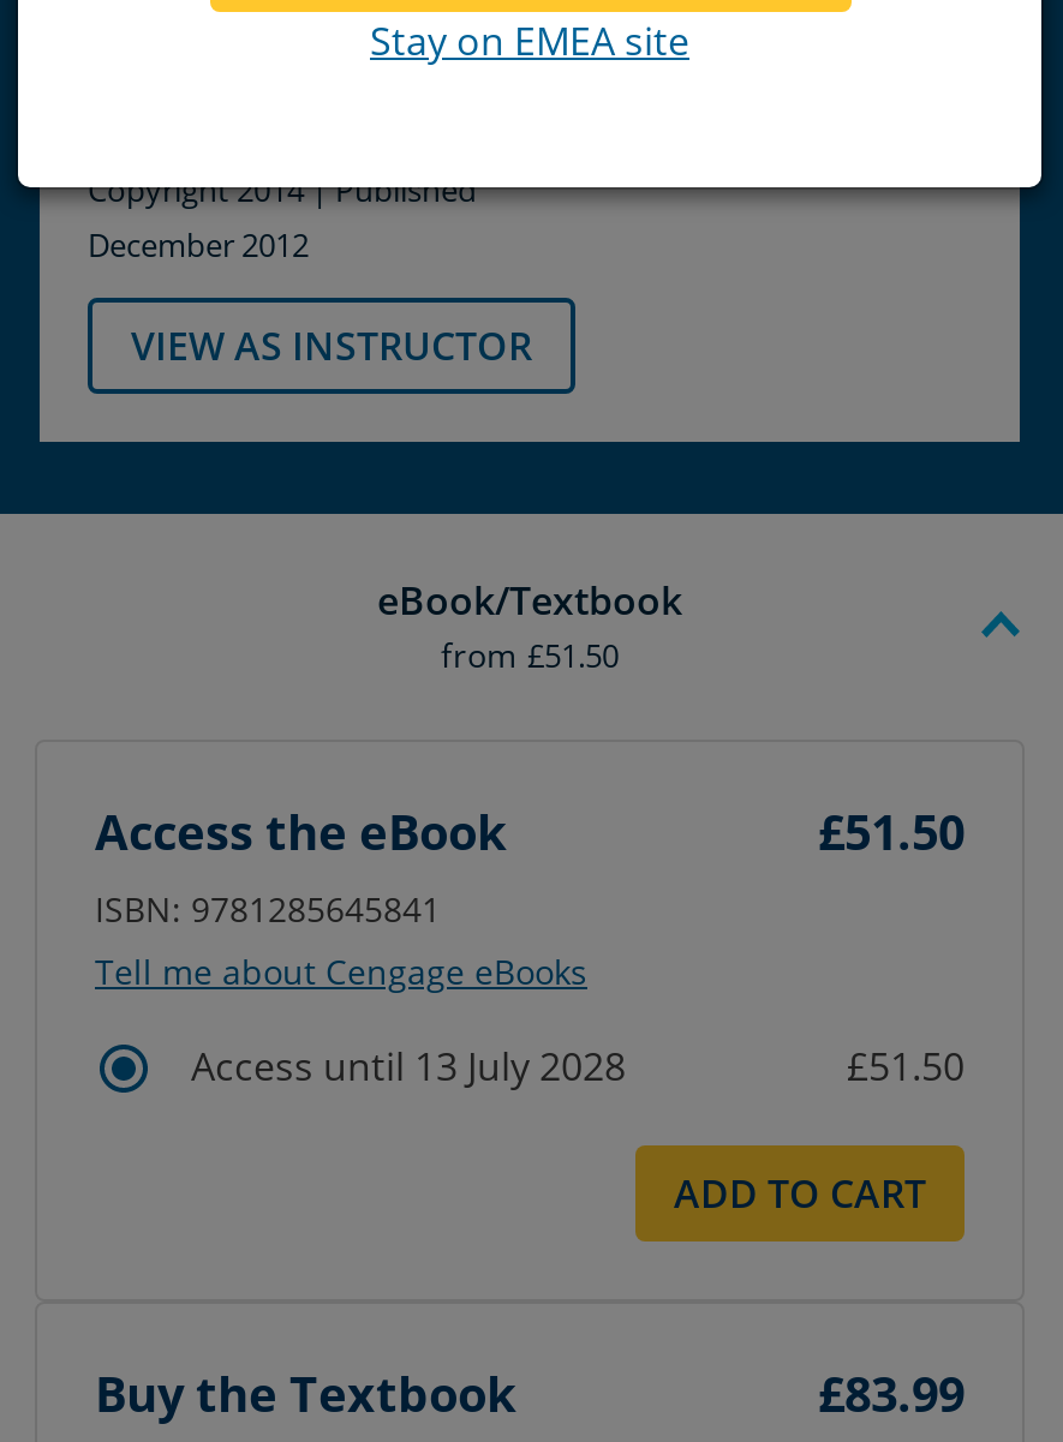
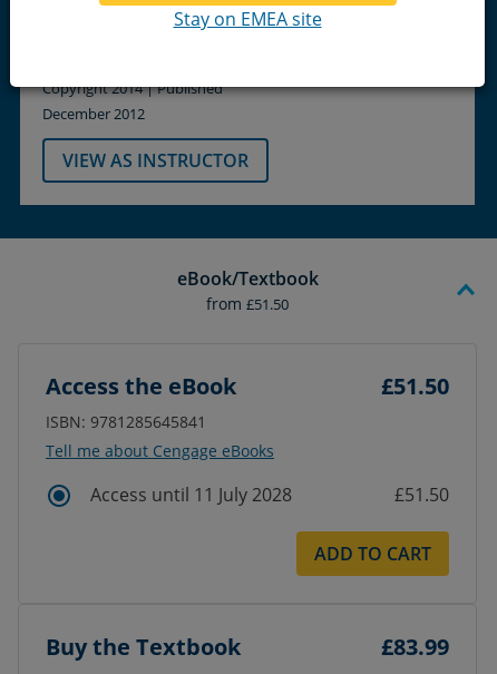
[191,1041,626,1094] Access until 13 July 2028 -> [90,483,292,507] Access until 11 July 2028

